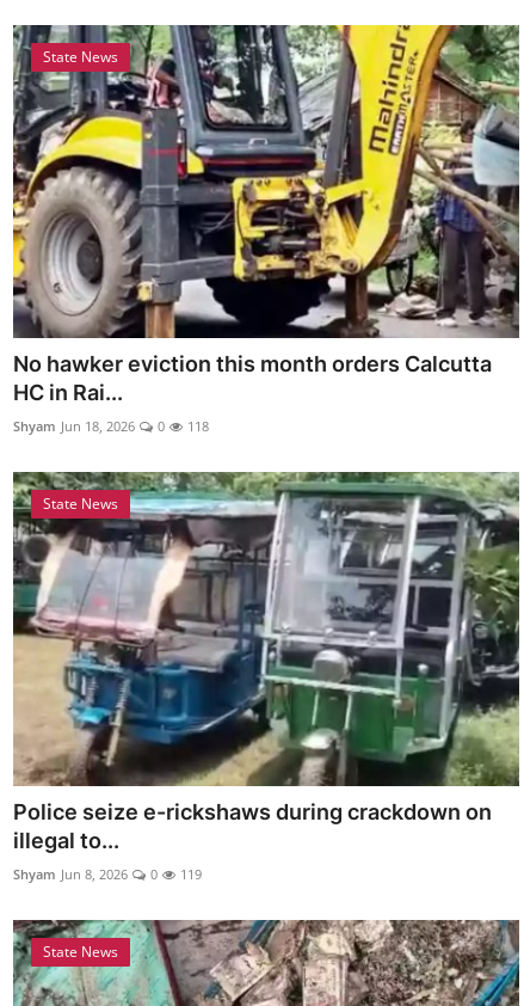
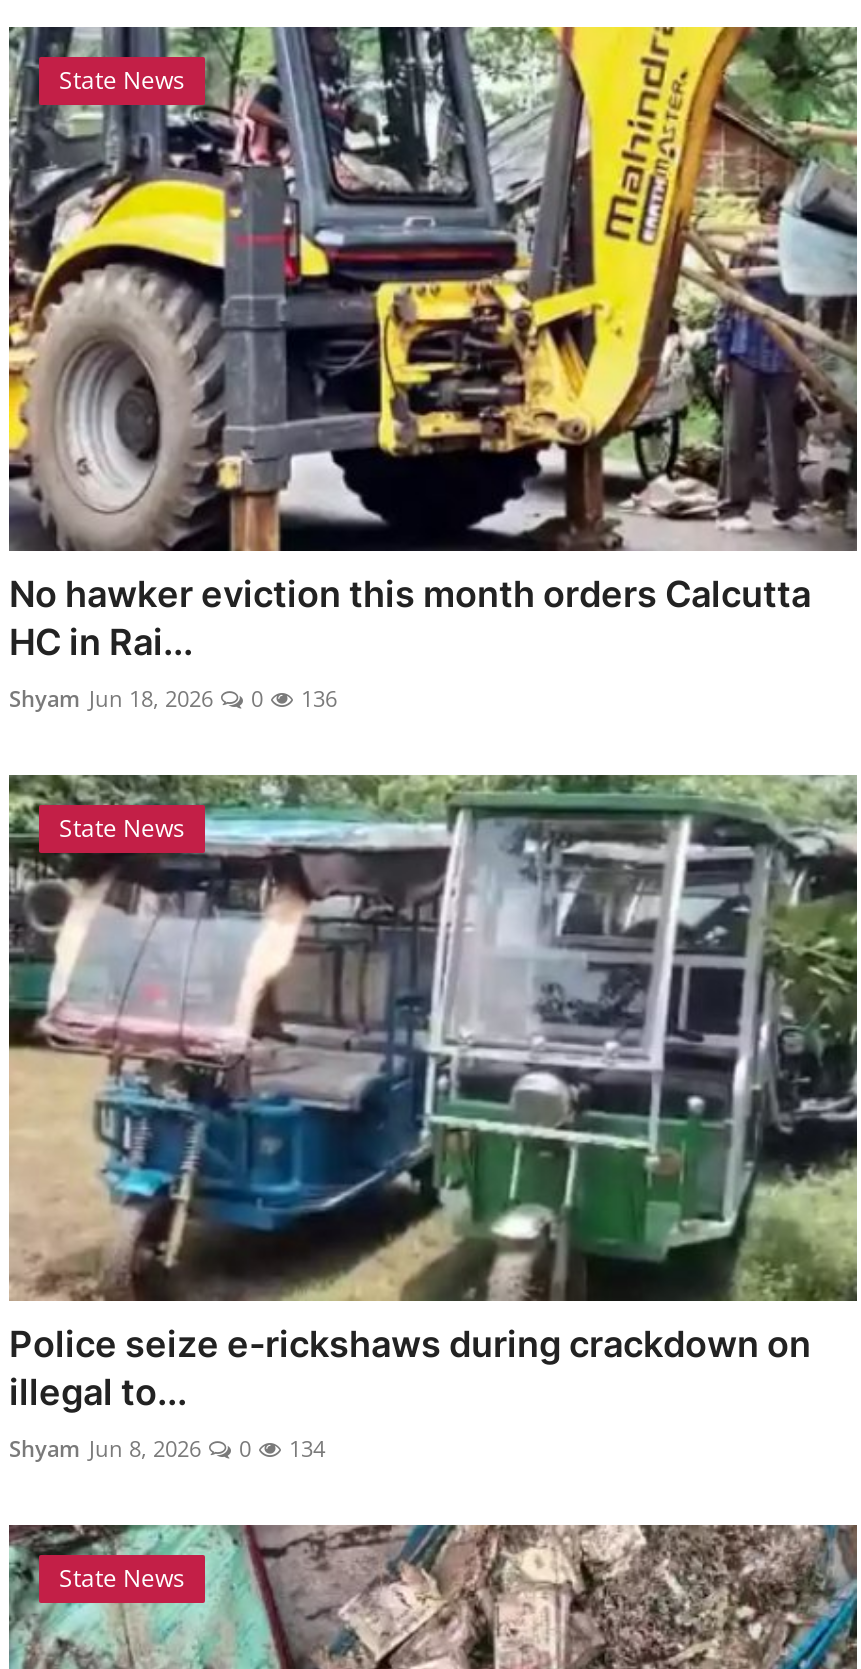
[13,417,209,435] Shyam Jun 18, 2026 0 118 -> [9,683,337,713] Shyam Jun 18, 2026 0 136
[13,865,202,882] Shyam Jun 8, 2026 0 119 -> [9,1432,325,1462] Shyam Jun 8, 2026 0 134

